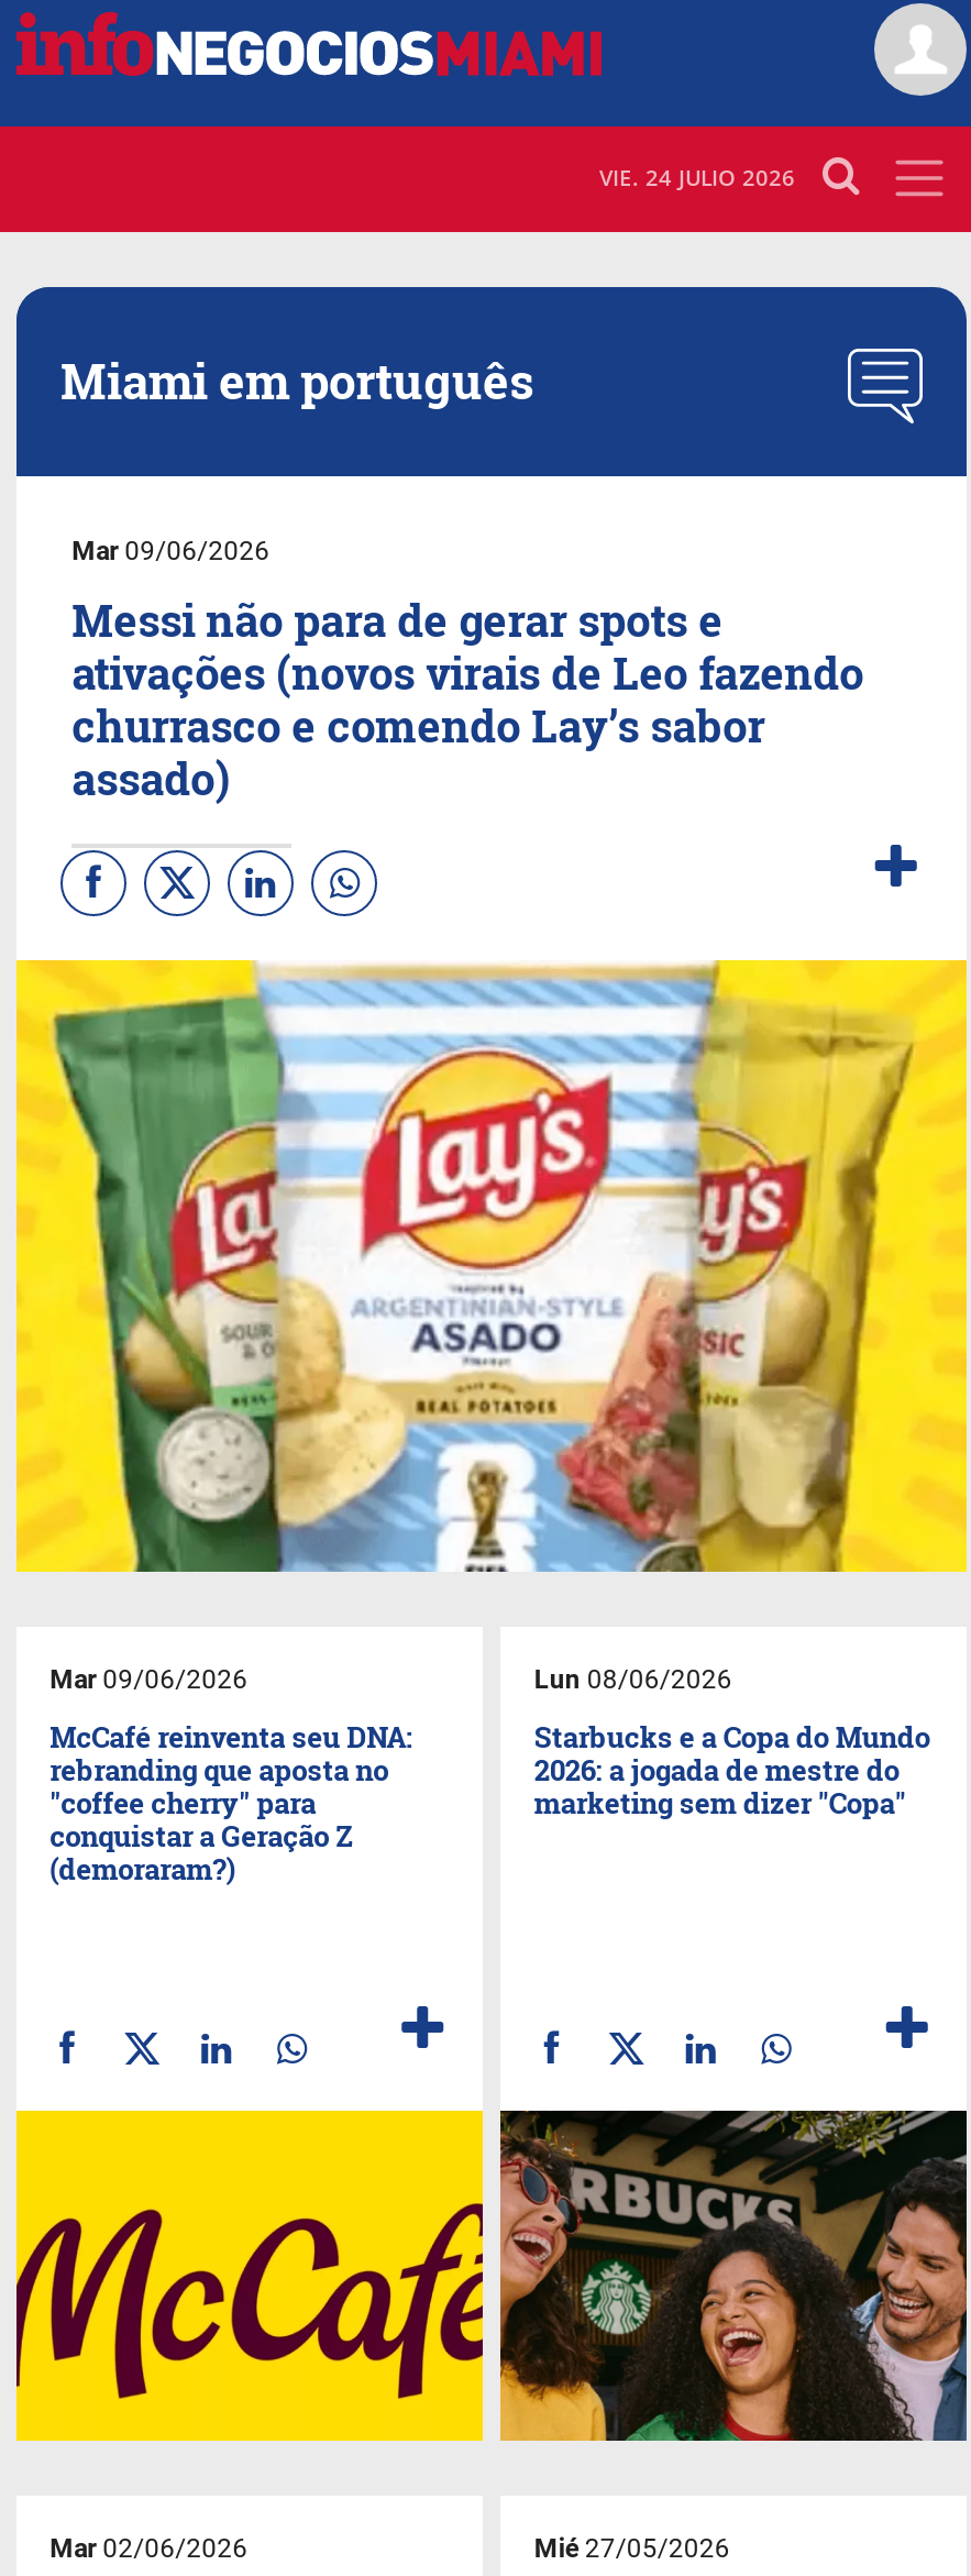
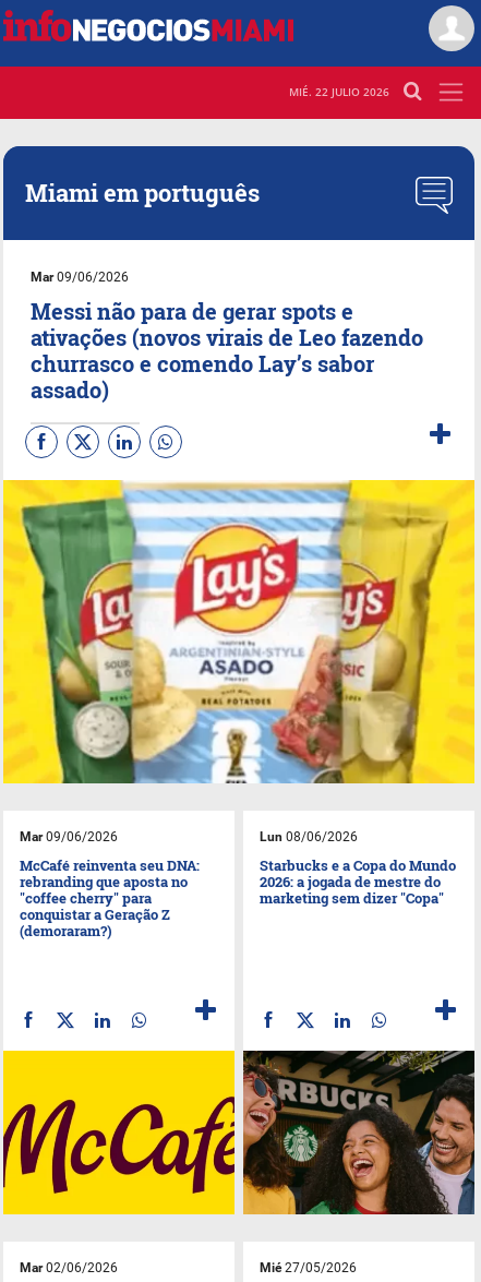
[599,162,795,193] VIE. 24 JULIO 2026 -> [289,84,389,100] MIÉ. 22 JULIO 2026

